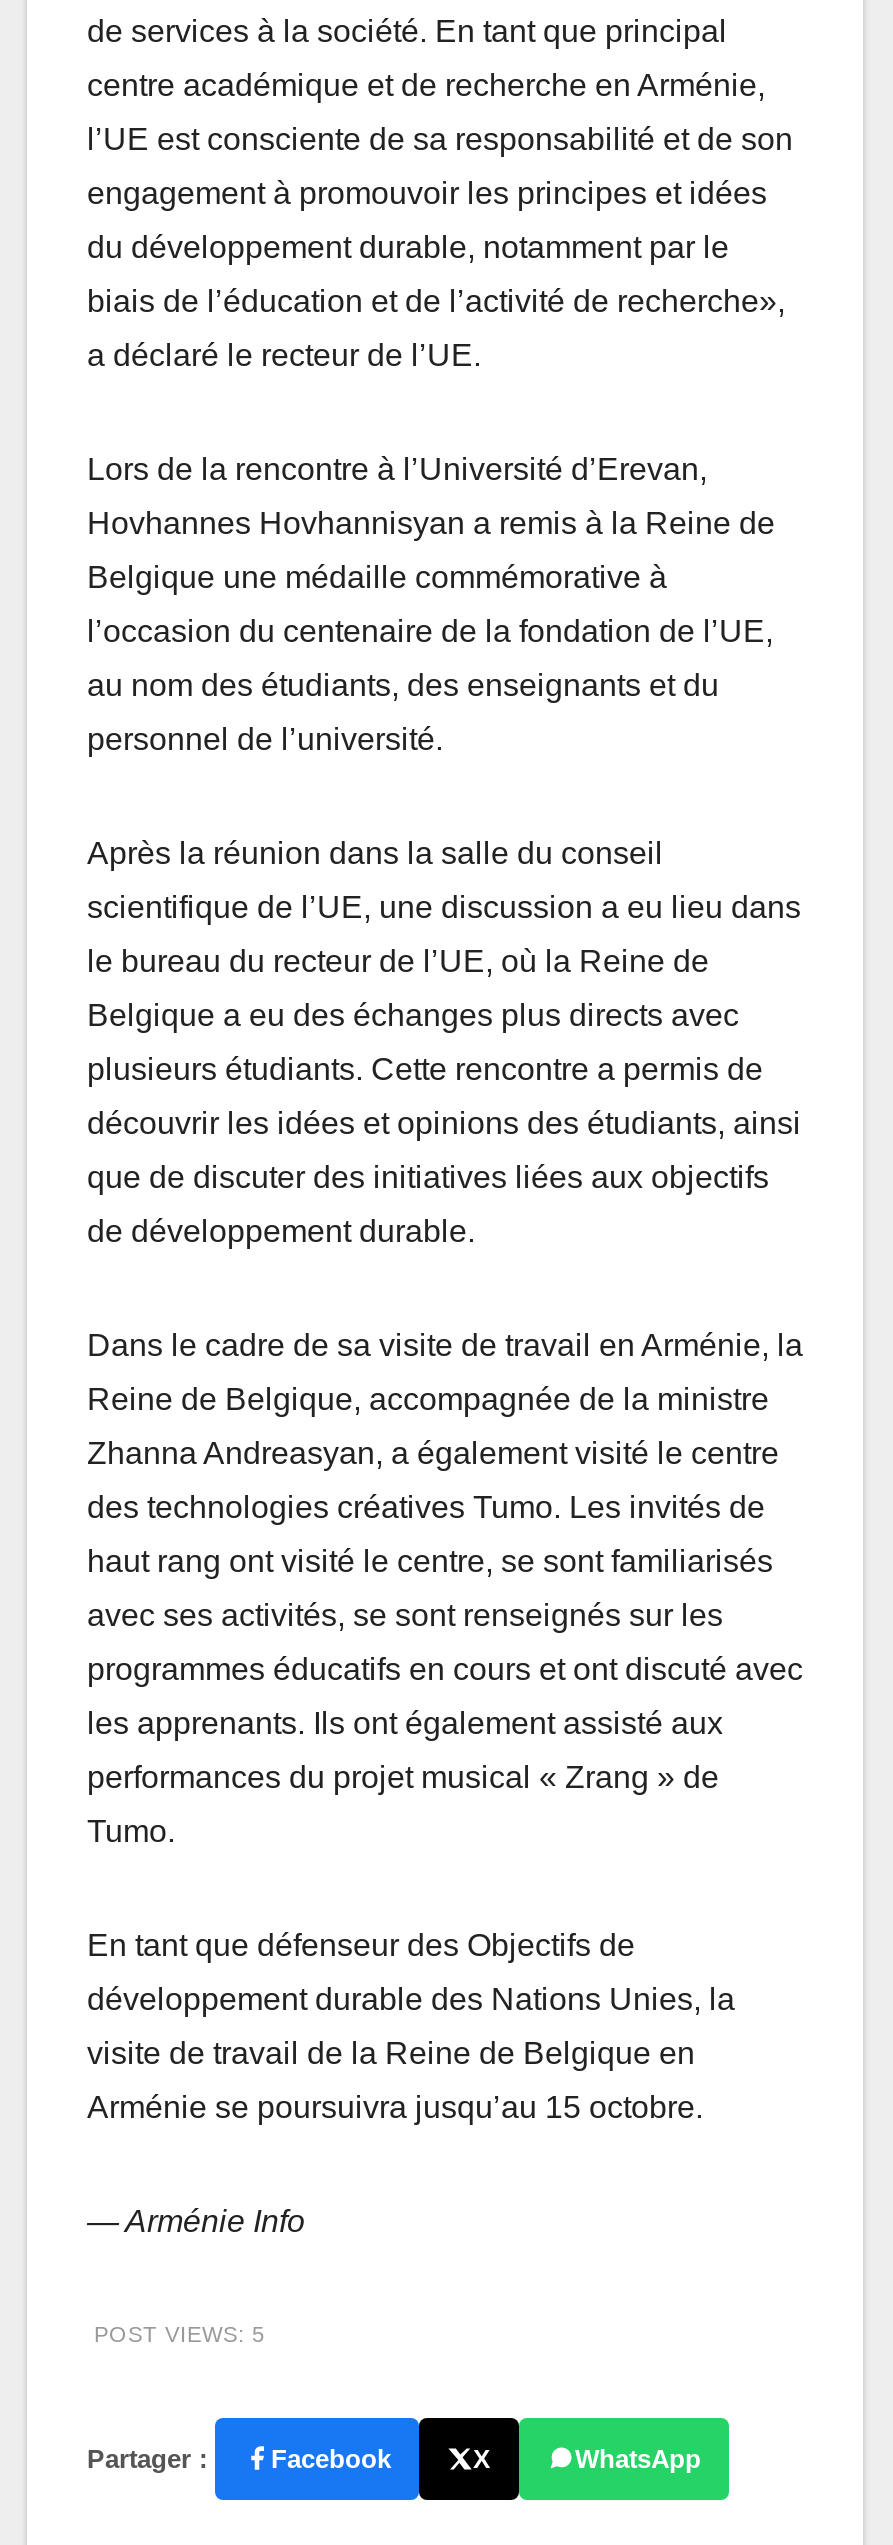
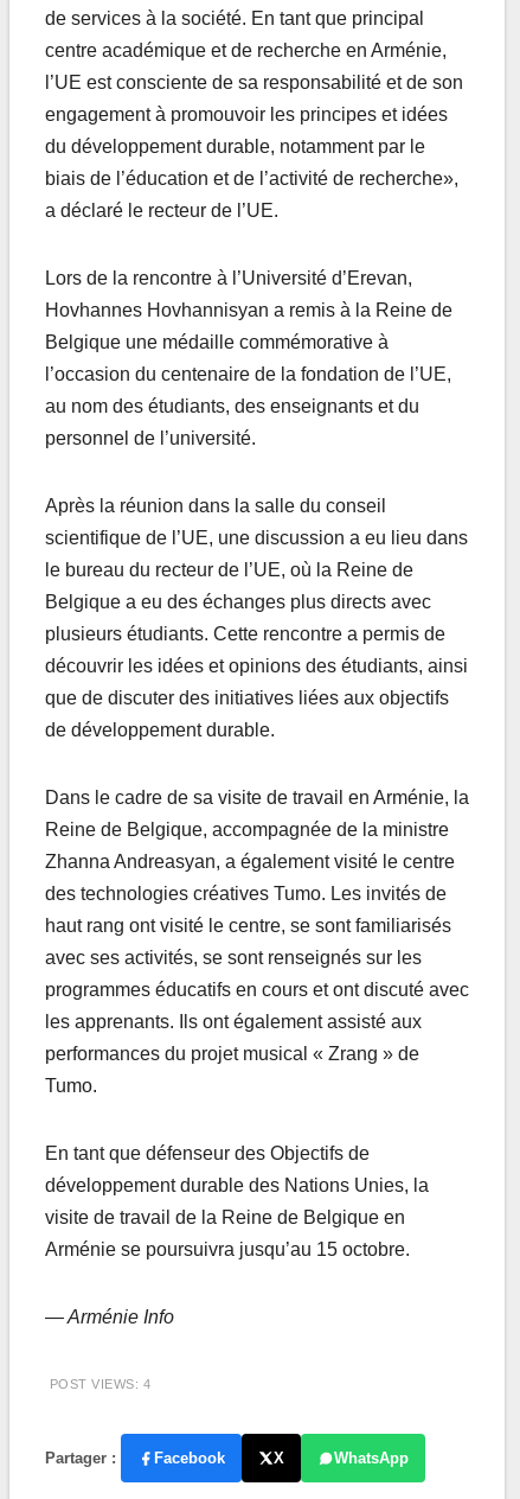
[94,2322,265,2346] POST VIEWS: 5 -> [49,1377,150,1391] POST VIEWS: 4

